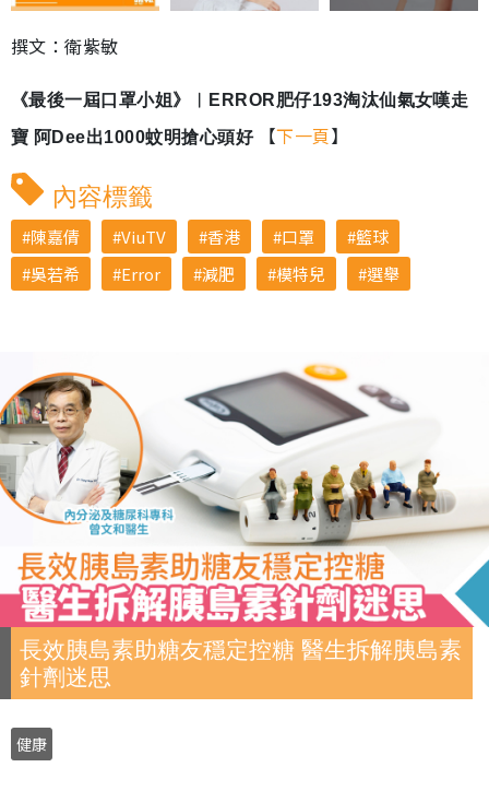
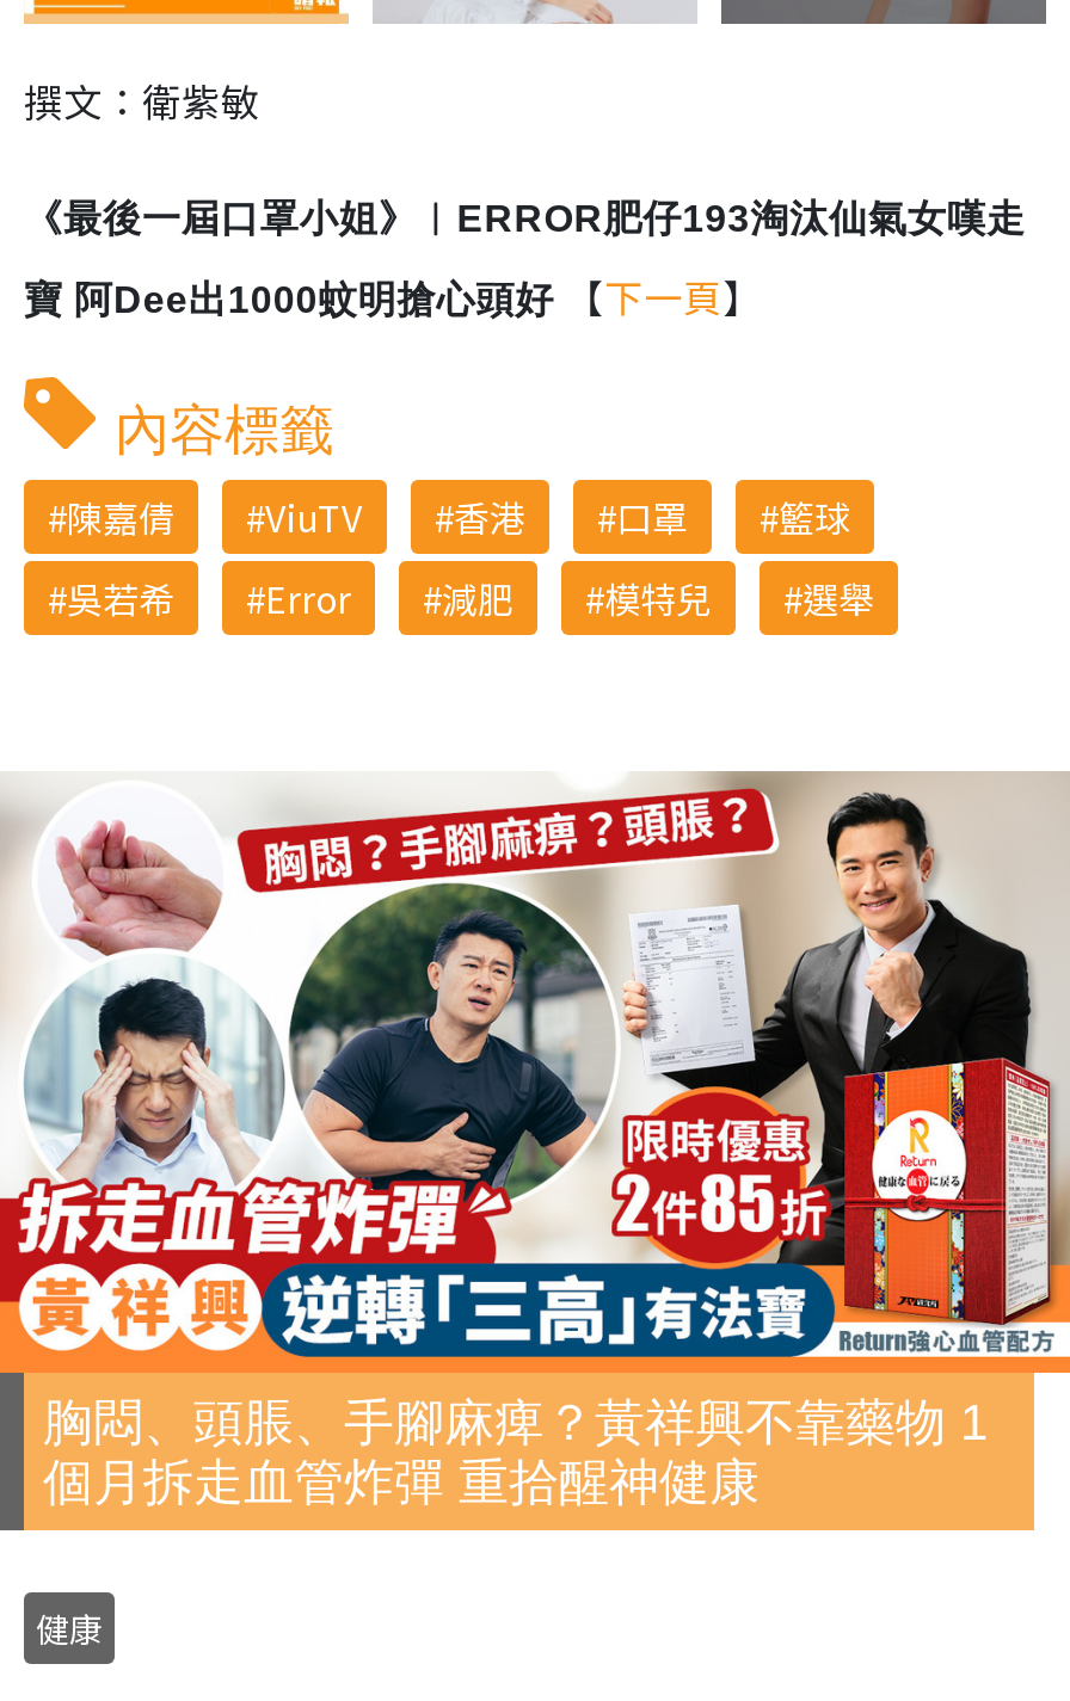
[3,353,486,689] [image] | 長效胰島素助糖友穩定控糖 醫生拆解胰島素 | 針劑迷思 -> [7,769,1063,1506] [image] | 胸悶、頭脹、手腳麻痺？黃祥興不靠藥物 1 | 個月拆走血管炸彈 重拾醒神健康

